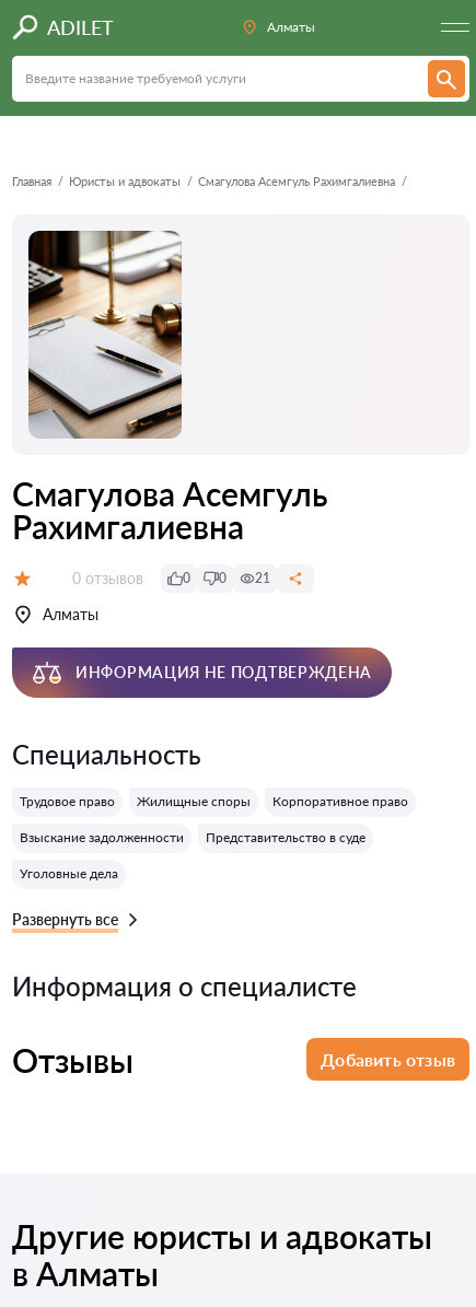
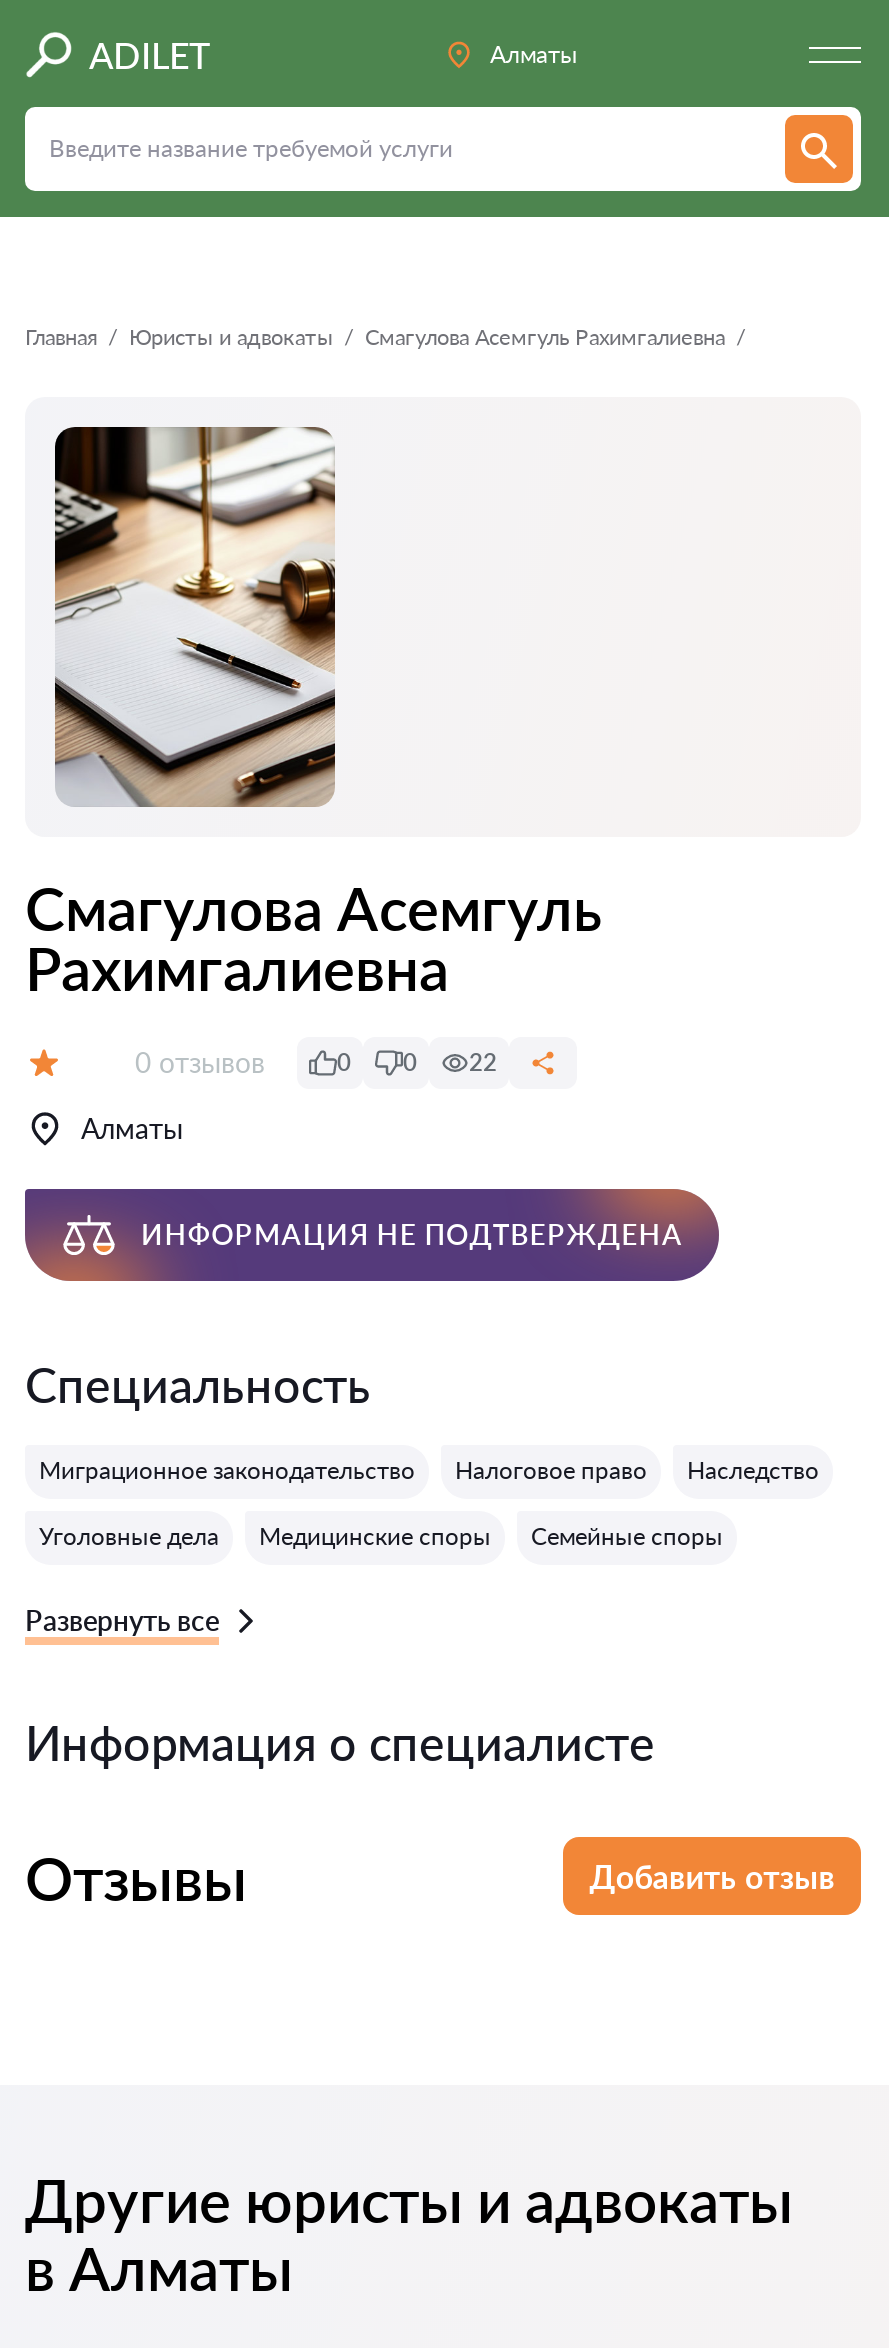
[255,570,270,586] 21 -> [469,1047,497,1077] 22
[20,793,408,845] Трудовое право | Жилищные споры | Корпоративное право | Взыскание задолженности | Представительство в суде -> [39,1455,819,1485] Миграционное законодательство | Налоговое право | Наследство
none -> [259,1521,723,1551] Медицинские споры | Семейные споры

